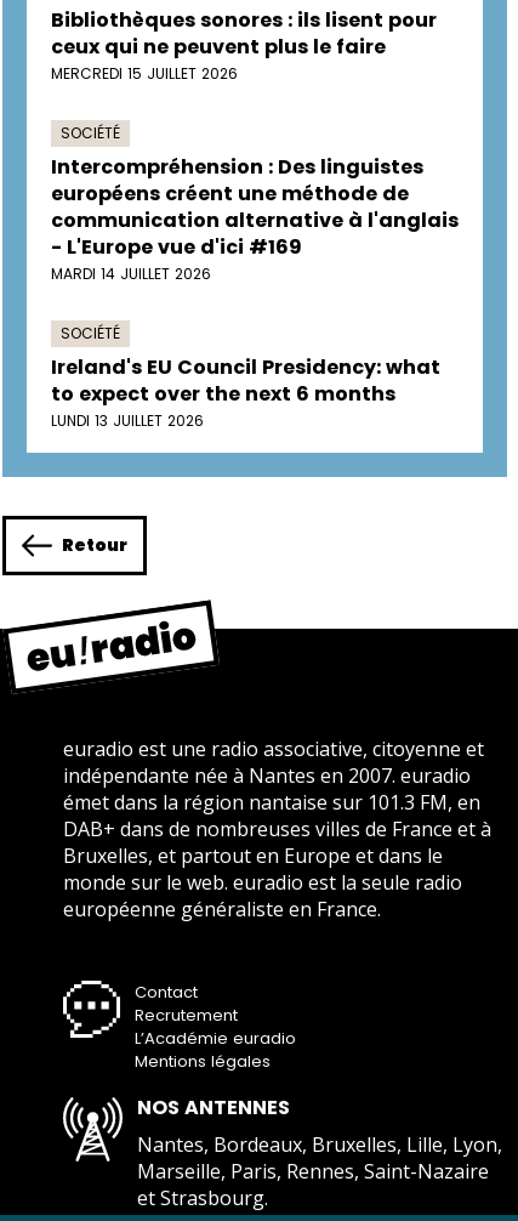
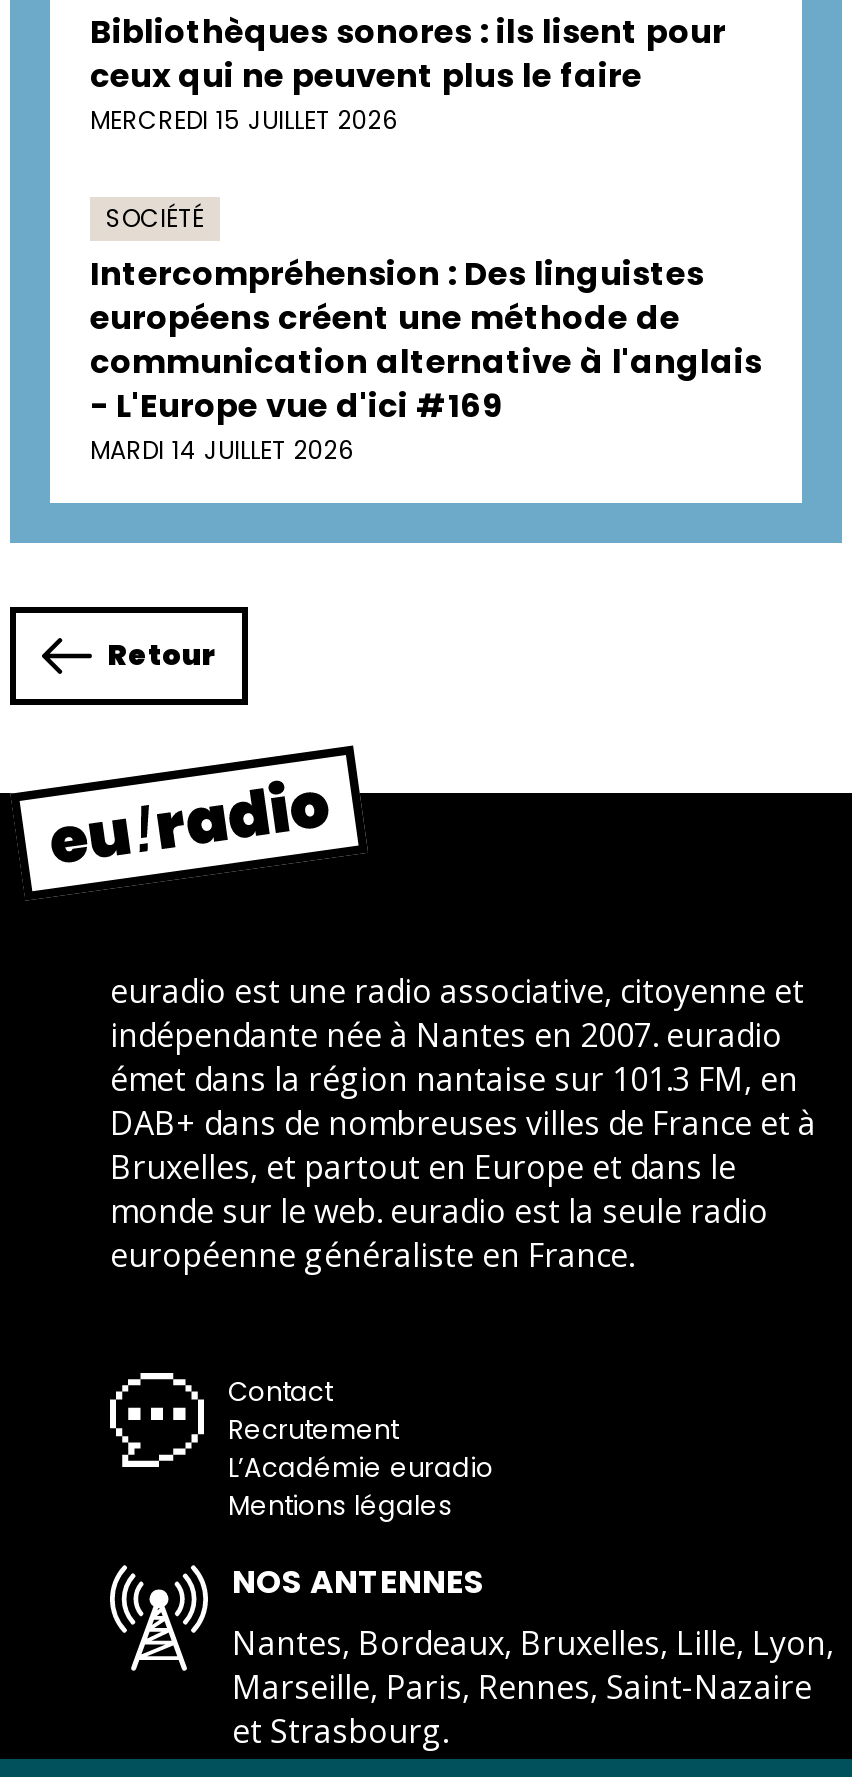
[51,322,440,431] SOCIÉTÉ | Ireland's EU Council Presidency: what | to expect over the next 6 months | LUNDI 13 JUILLET 2026 -> none

